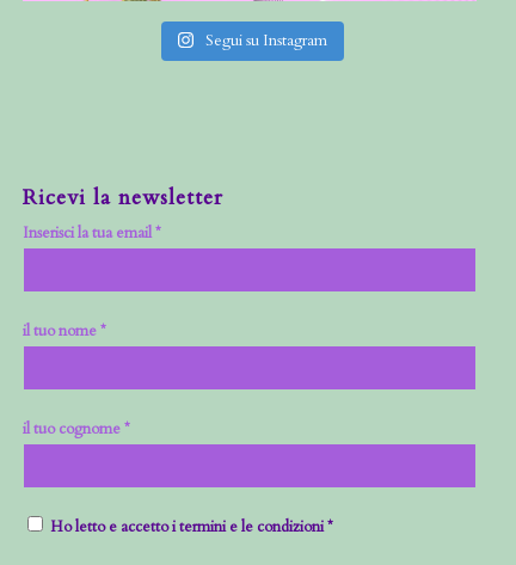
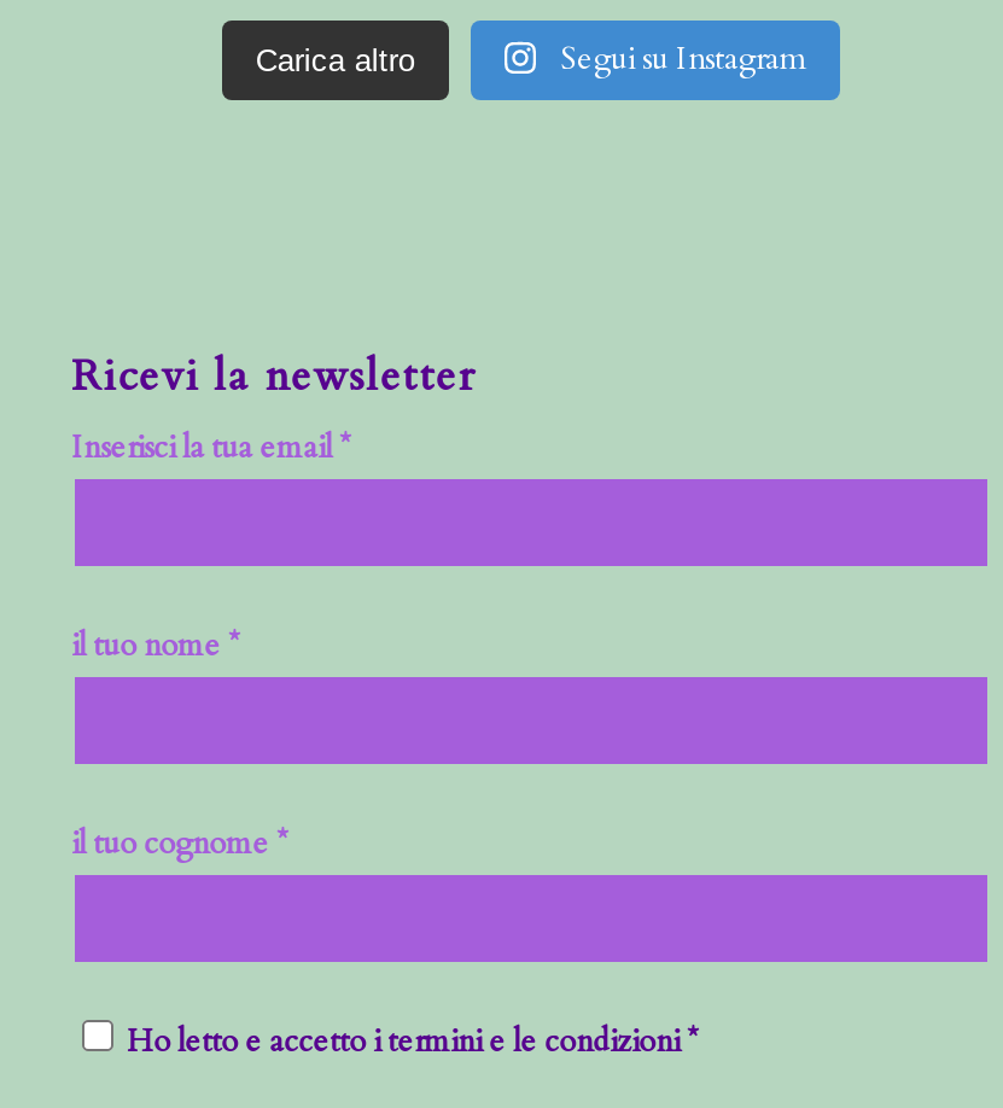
none -> [256,41,415,77] Carica altro

